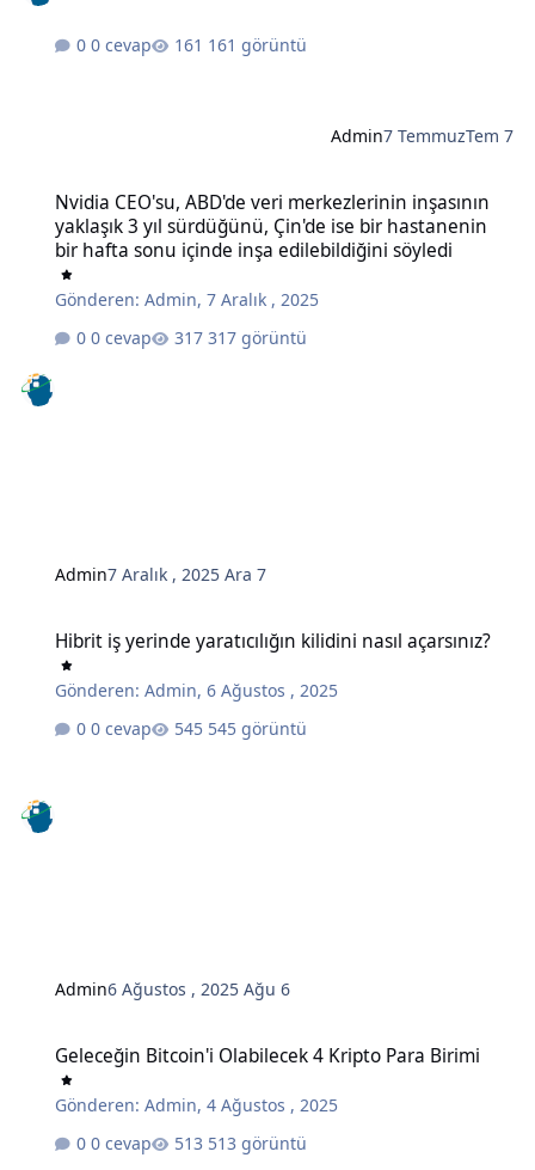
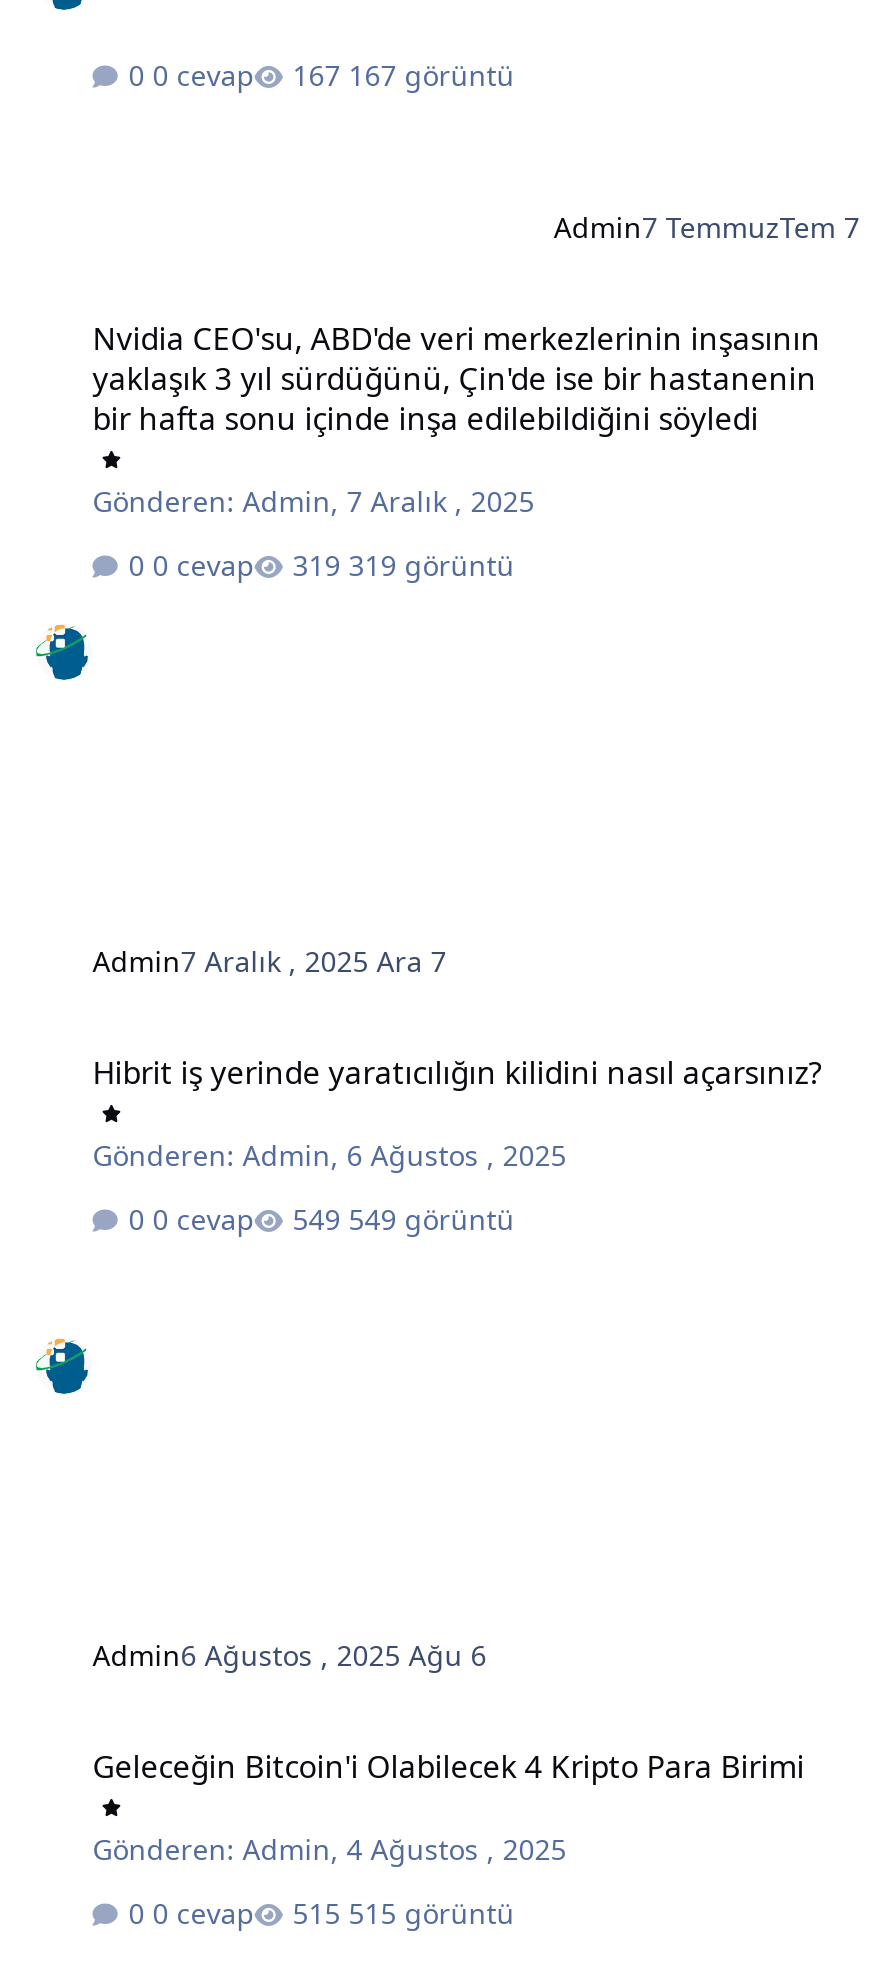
[208,33,307,56] 161 görüntü -> [348,55,514,93] 167 görüntü
[208,326,307,349] 317 görüntü -> [348,546,514,584] 319 görüntü
[208,717,307,740] 545 görüntü -> [348,1200,514,1238] 549 görüntü
[208,1131,307,1154] 513 görüntü -> [348,1893,514,1931] 515 görüntü

